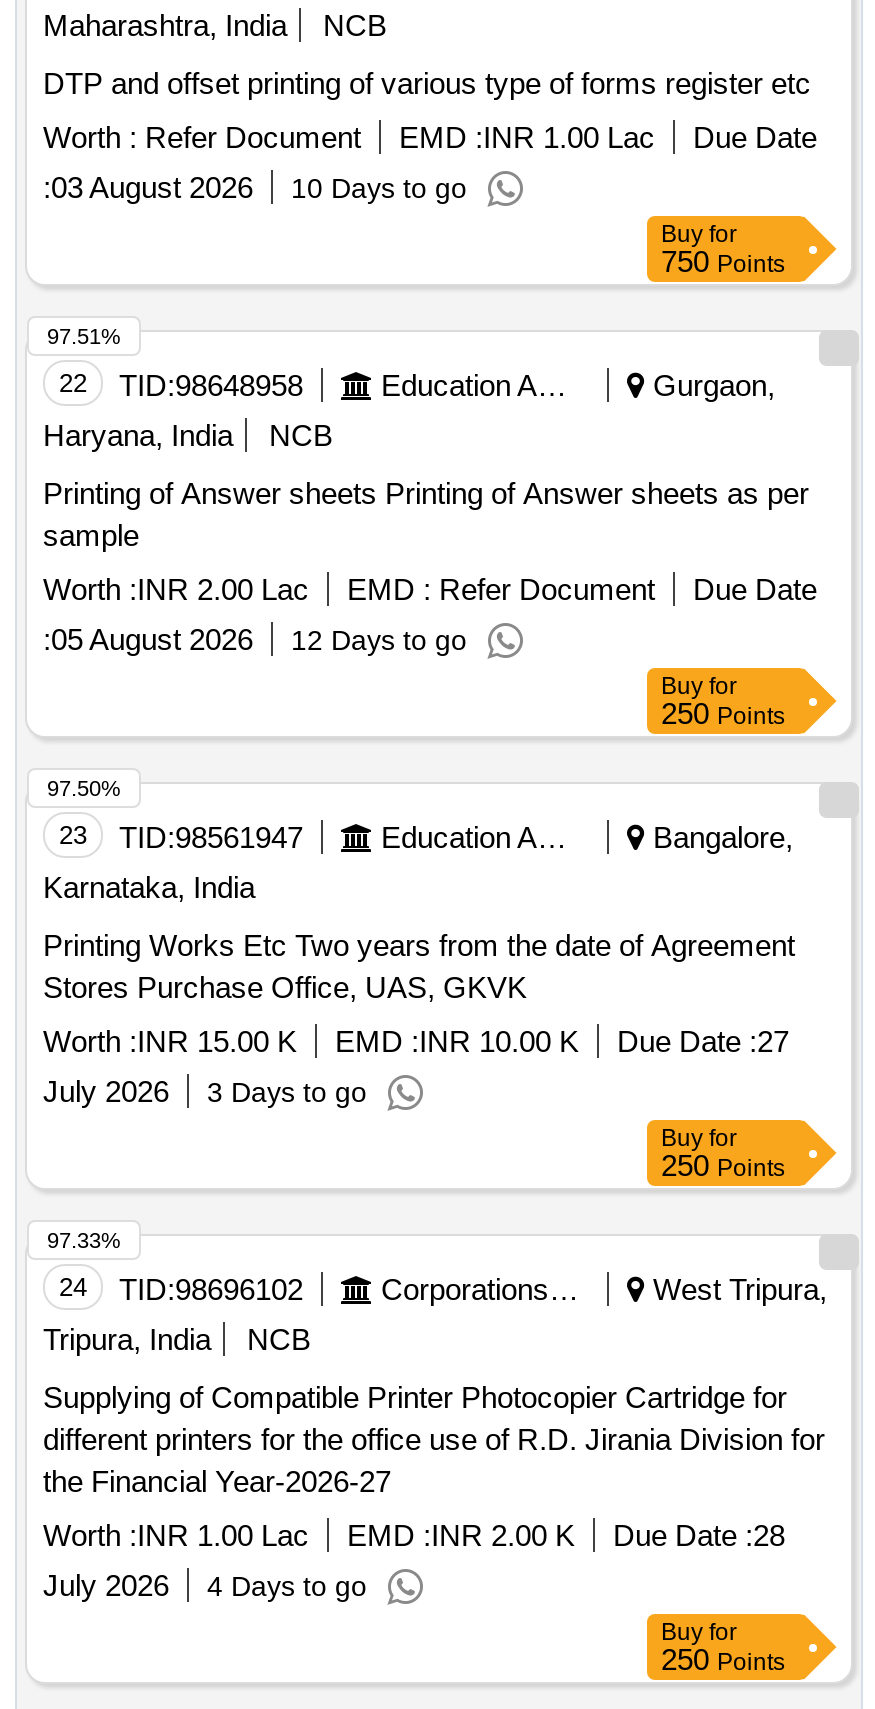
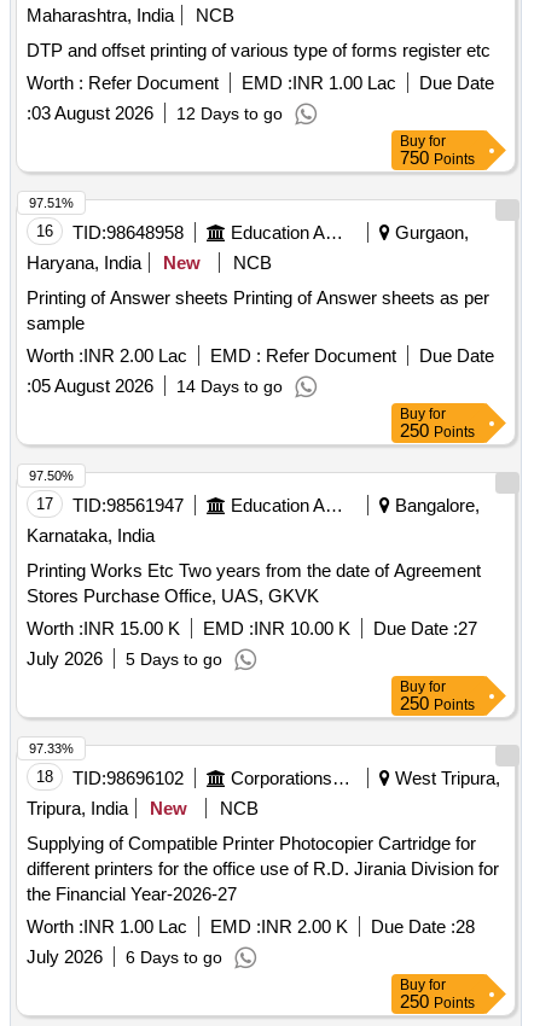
[43,170,467,204] :03 August 2026 10 Days to go -> [27,103,283,123] :03 August 2026 12 Days to go
[59,368,303,402] 22 TID:98648958 -> [36,222,184,243] 16 TID:98648958
none -> [163,253,201,273] New
[43,622,467,656] :05 August 2026 12 Days to go -> [27,376,283,396] :05 August 2026 14 Days to go
[59,820,303,854] 23 TID:98561947 -> [36,495,184,516] 17 TID:98561947
[43,1074,367,1108] July 2026 3 Days to go -> [27,648,222,669] July 2026 5 Days to go
[59,1272,303,1306] 24 TID:98696102 -> [36,768,184,788] 18 TID:98696102
none -> [150,798,187,819] New
[43,1568,367,1602] July 2026 4 Days to go -> [27,947,222,967] July 2026 6 Days to go

